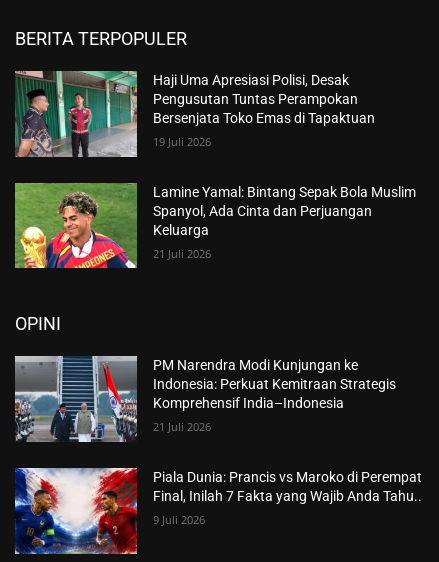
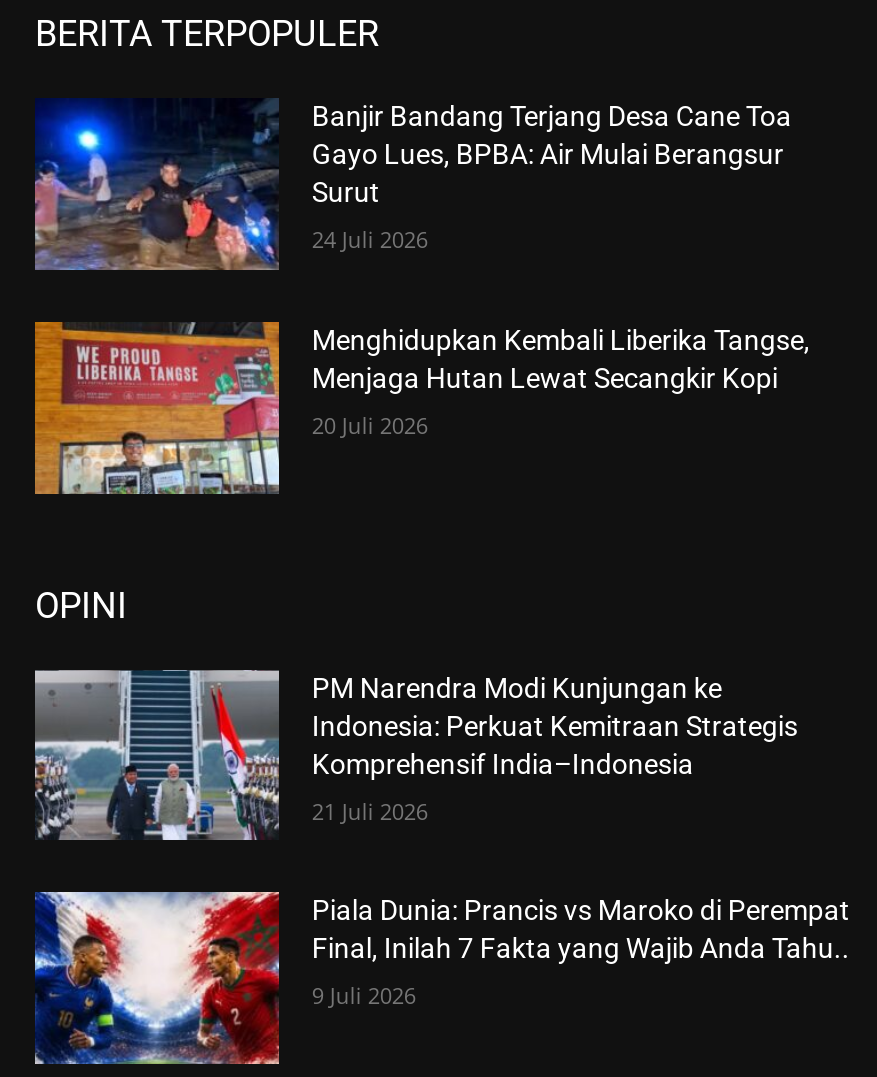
[14,70,375,158] [image] | Haji Uma Apresiasi Polisi, Desak | Pengusutan Tuntas Perampokan | Bersenjata Toko Emas di Tapaktuan -> [33,99,792,271] [image] | Banjir Bandang Terjang Desa Cane Toa | Gayo Lues, BPBA: Air Mulai Berangsur | Surut
[153,134,211,149] 19 Juli 2026 -> [312,225,428,255] 24 Juli 2026
[15,182,416,269] [image] | Lamine Yamal: Bintang Sepak Bola Muslim | Spanyol, Ada Cinta dan Perjuangan | Keluarga -> [35,321,810,495] [image] | Menghidupkan Kembali Liberika Tangse, | Menjaga Hutan Lewat Secangkir Kopi
[153,246,211,261] 21 Juli 2026 -> [312,411,428,441] 20 Juli 2026

